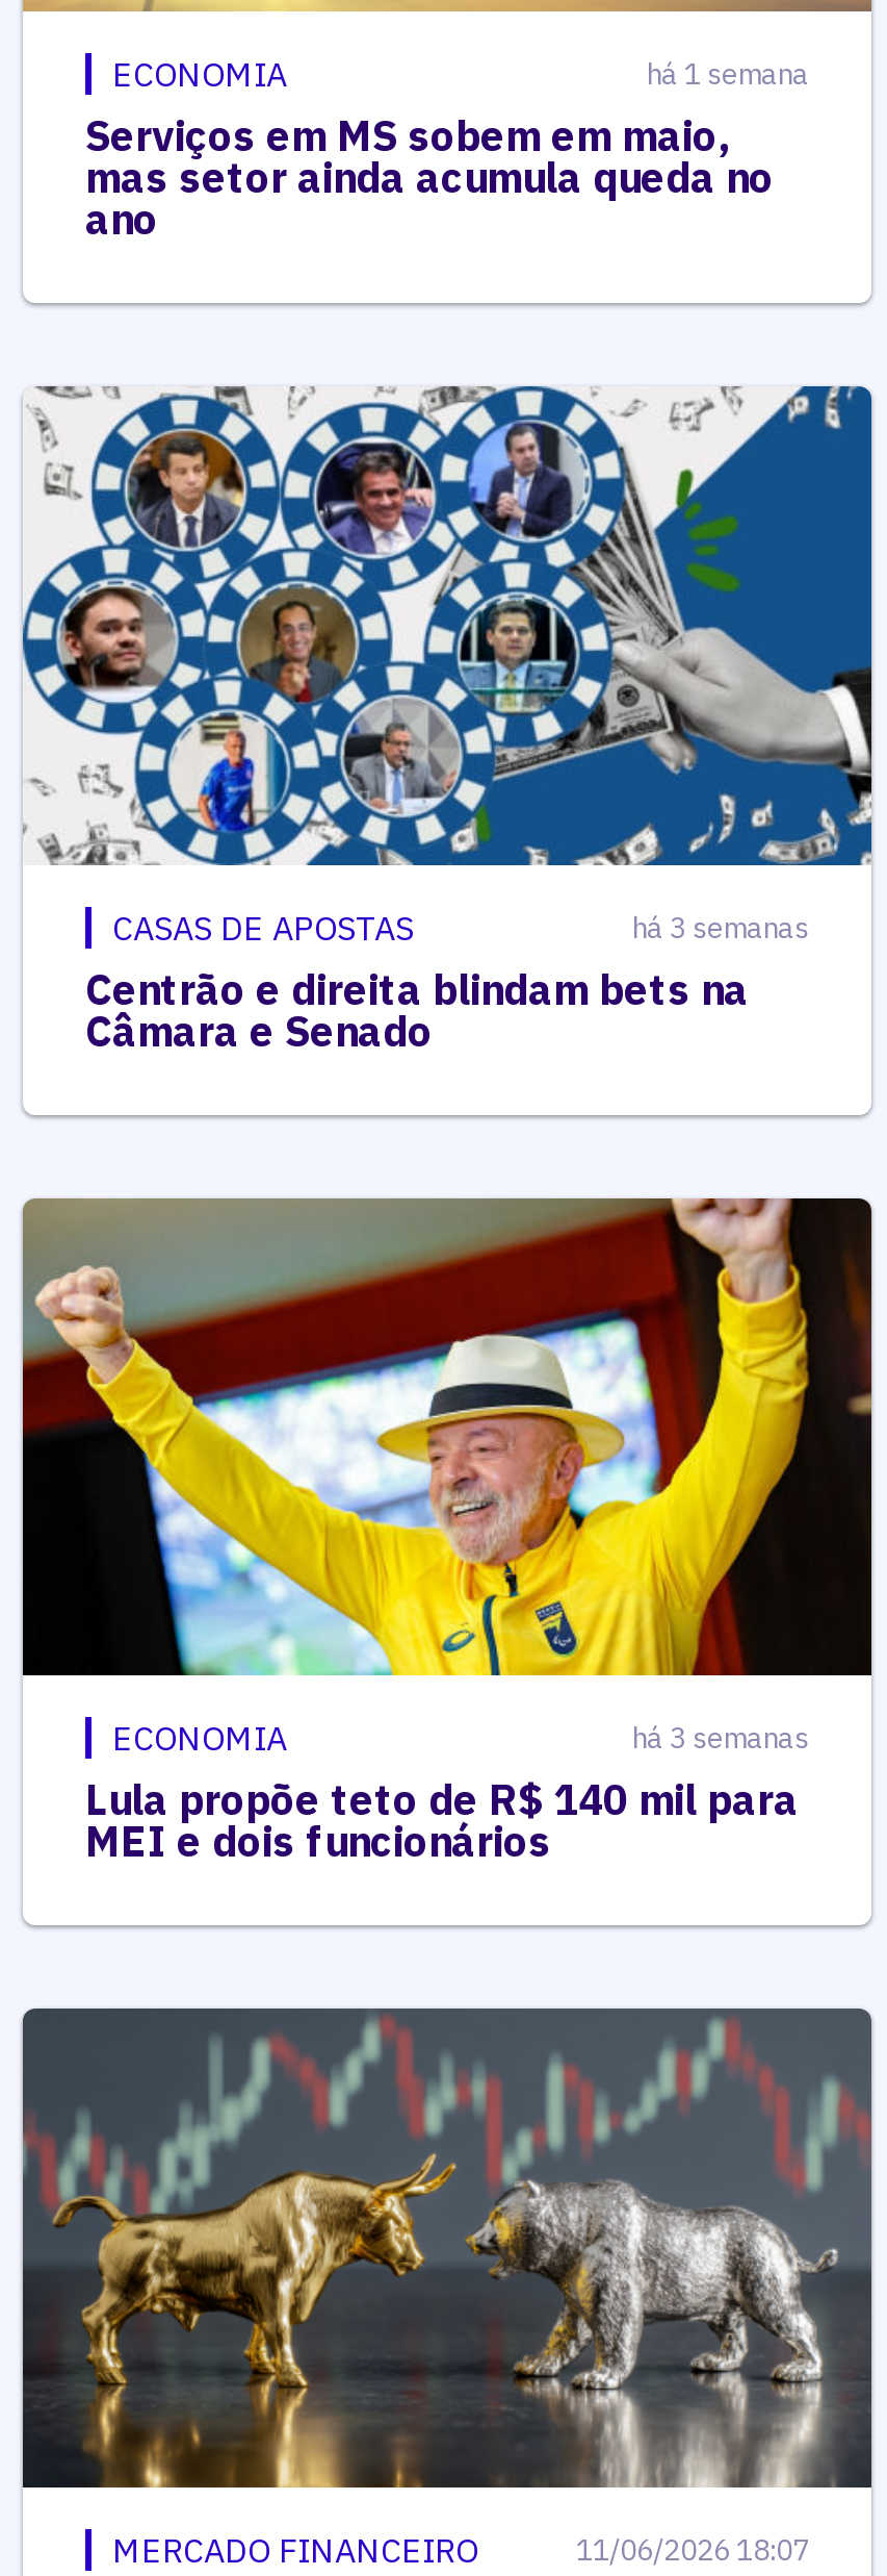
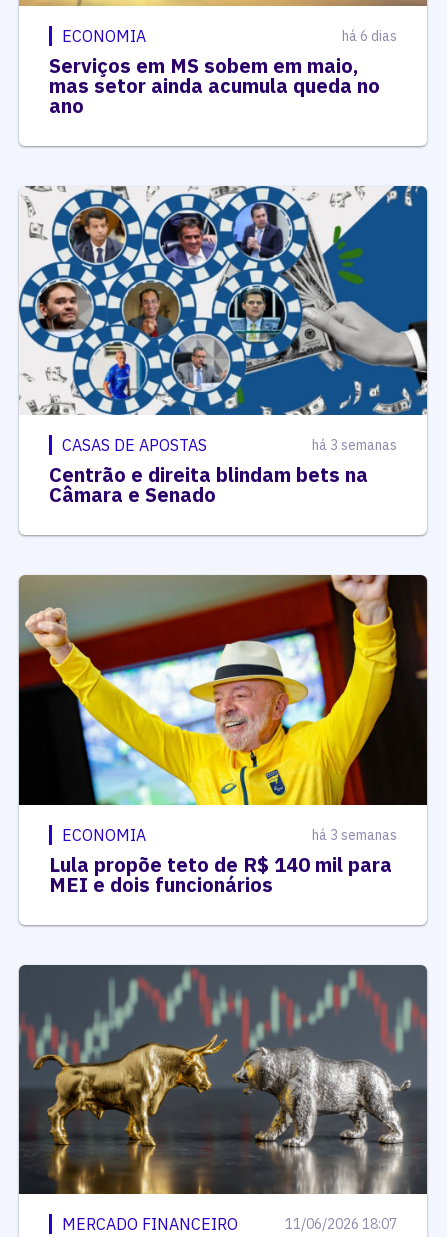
[647,56,809,94] há 1 semana -> [342,27,397,45] há 6 dias

